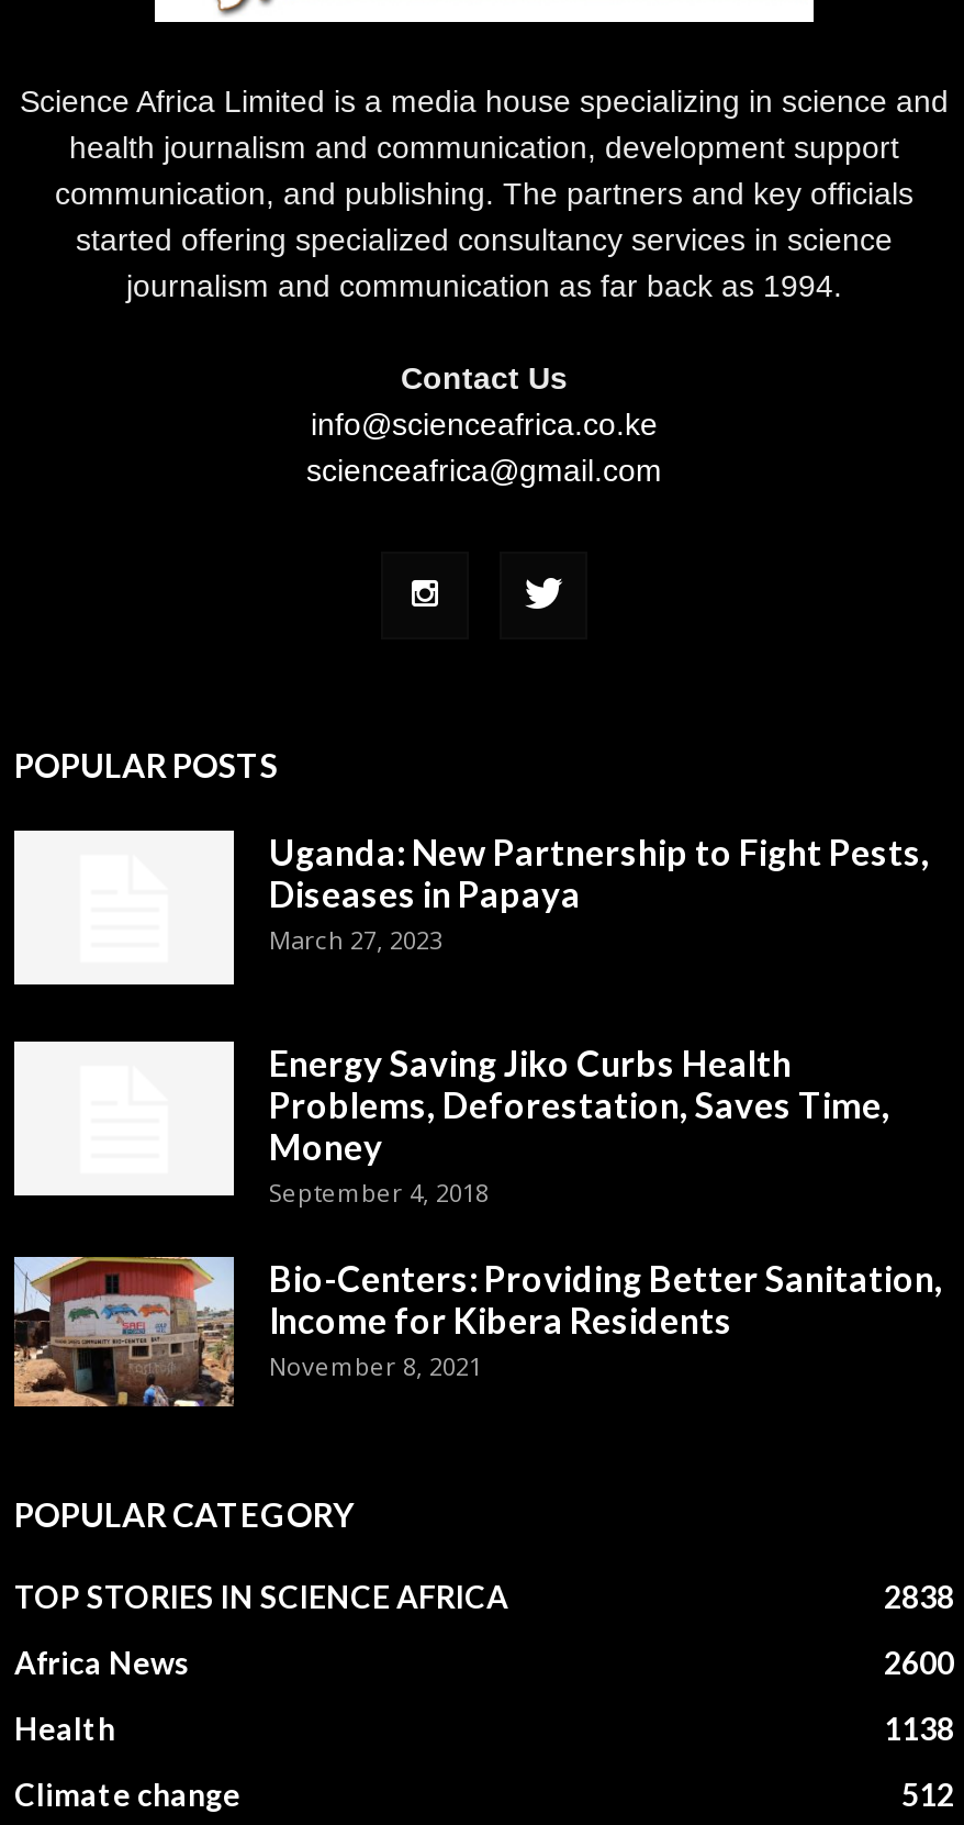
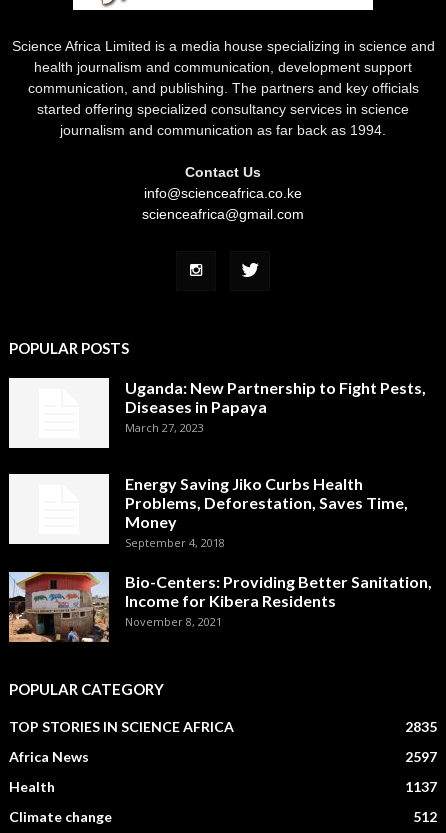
[884,1577,954,1614] 2838 -> [405,718,437,735] 2835
[884,1643,954,1680] 2600 -> [405,748,437,765] 2597
[884,1709,954,1746] 1138 -> [405,778,437,795] 1137

